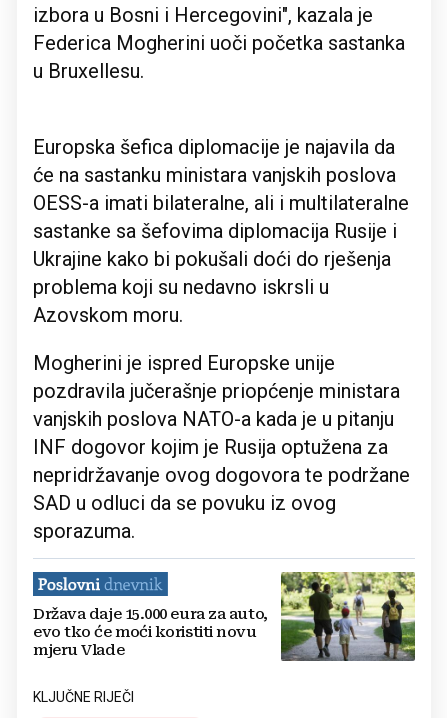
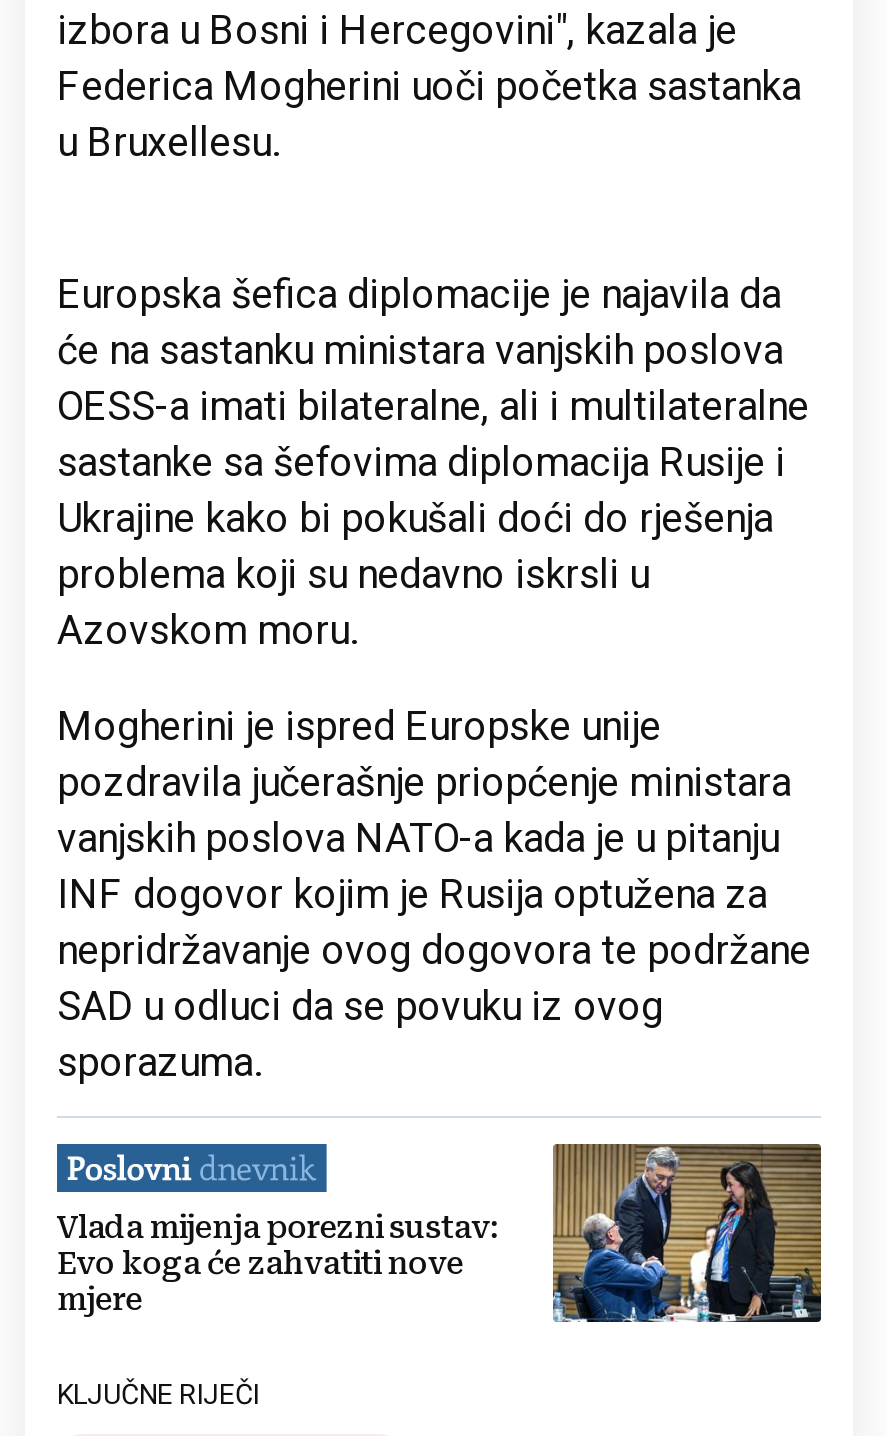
[33,571,416,662] [image] | Država daje 15.000 eura za auto, | evo tko će moći koristiti novu | mjeru Vlade -> [57,1142,823,1322] [image] | Vlada mijenja porezni sustav: | Evo koga će zahvatiti nove | mjere

